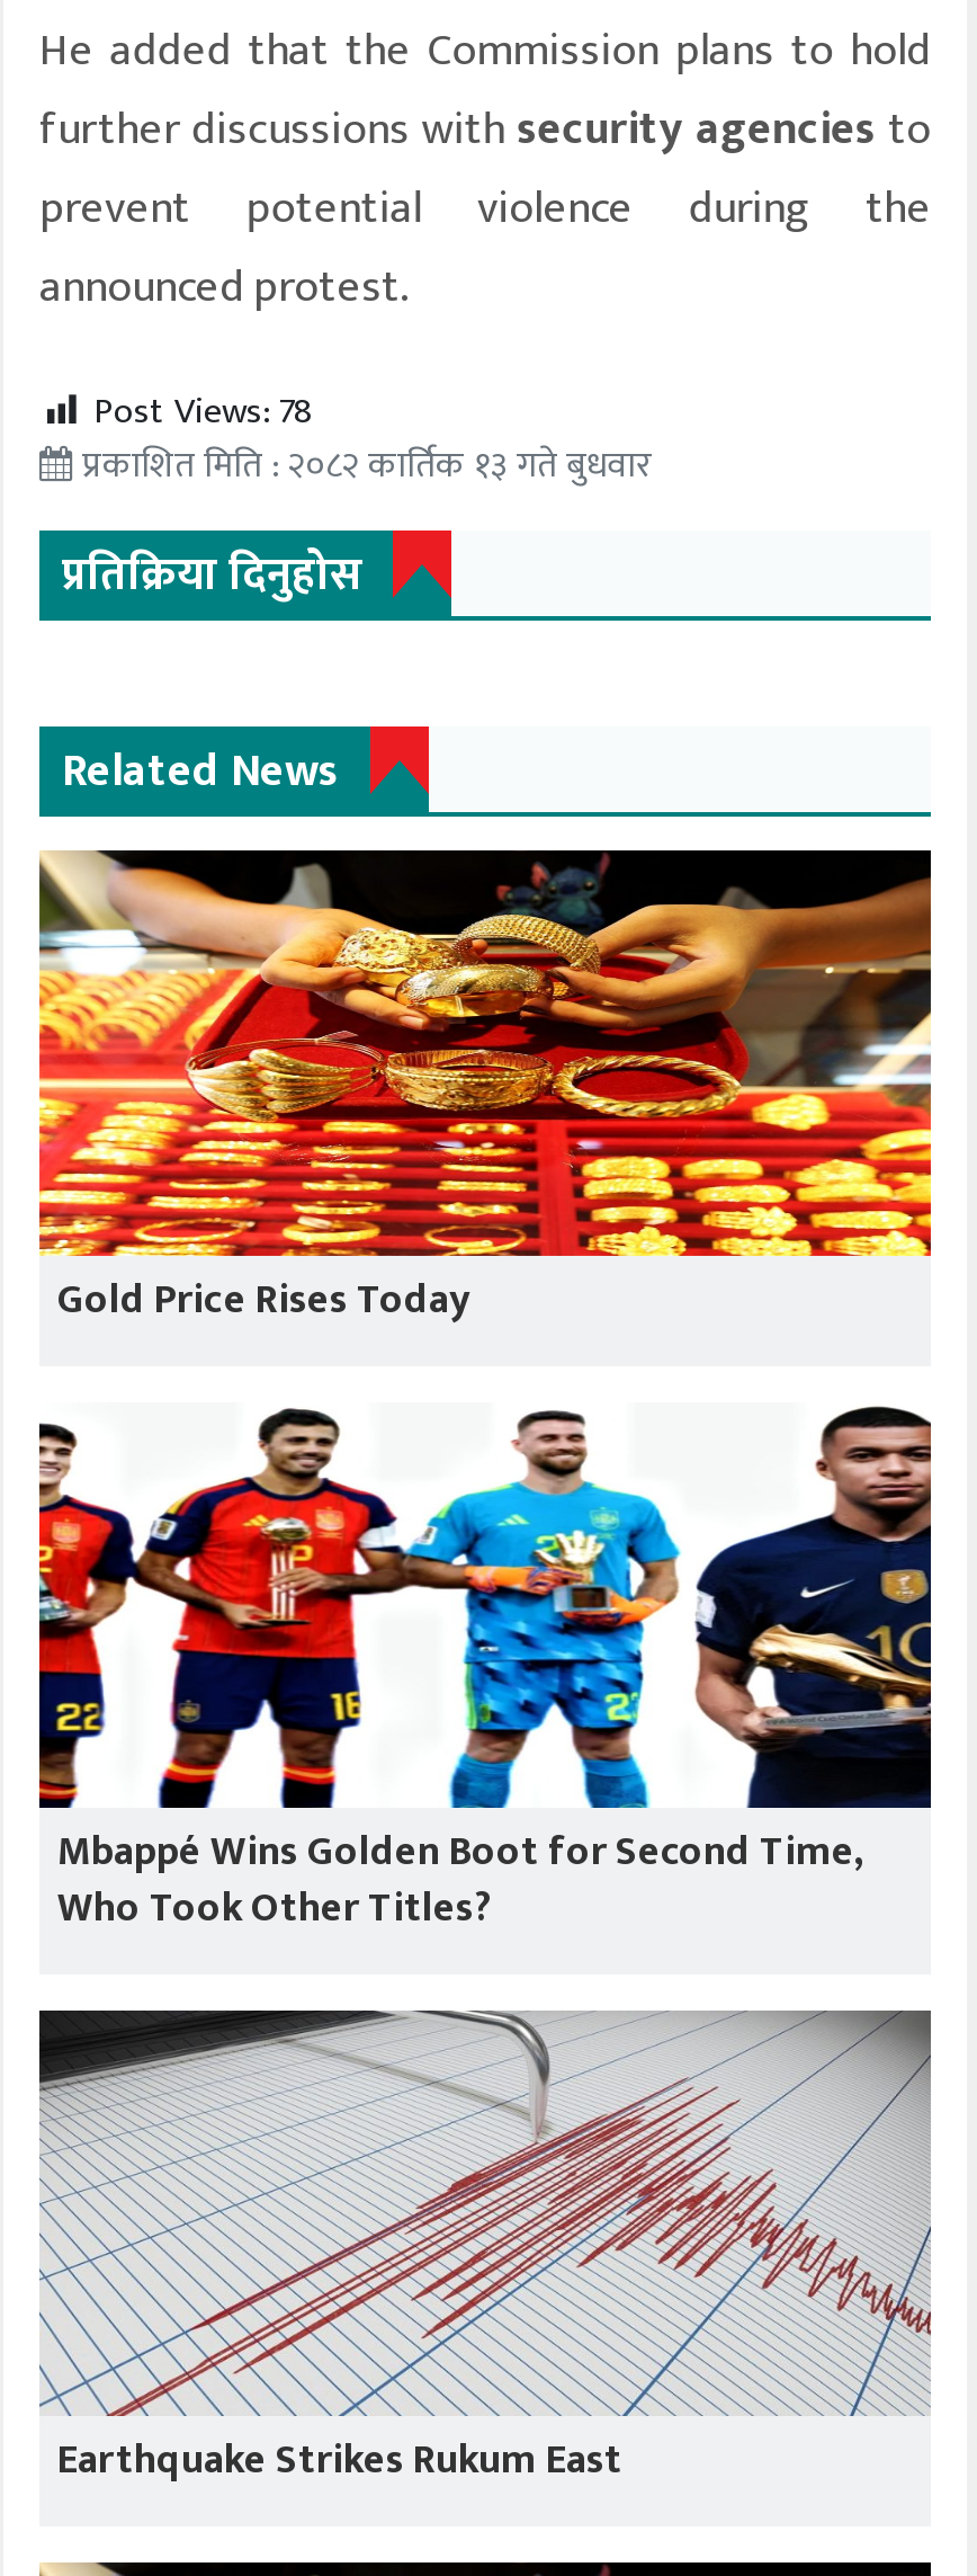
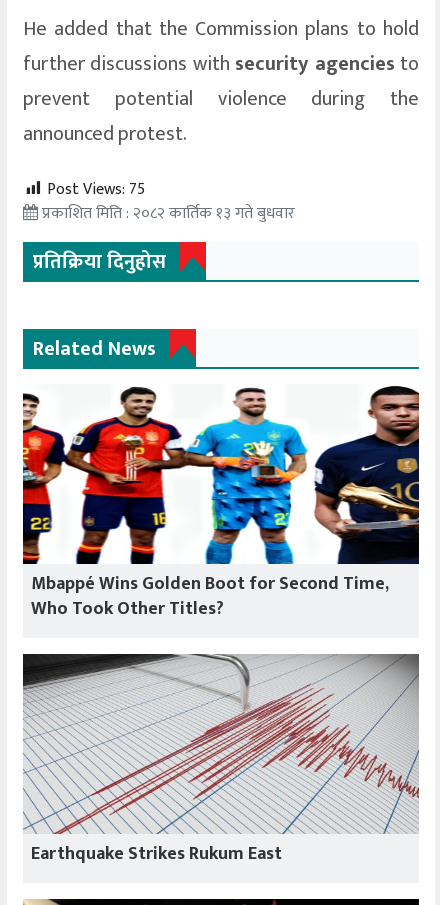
[93,381,312,442] Post Views: 78 -> [47,176,145,203] Post Views: 75
[37,848,933,1334] [image] | Gold Price Rises Today -> none

